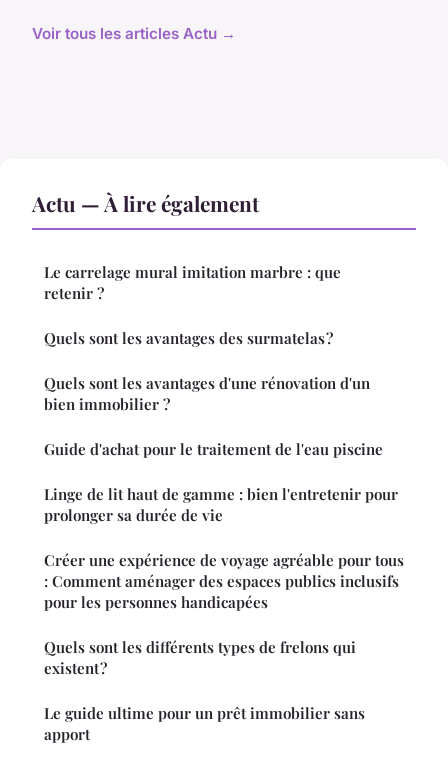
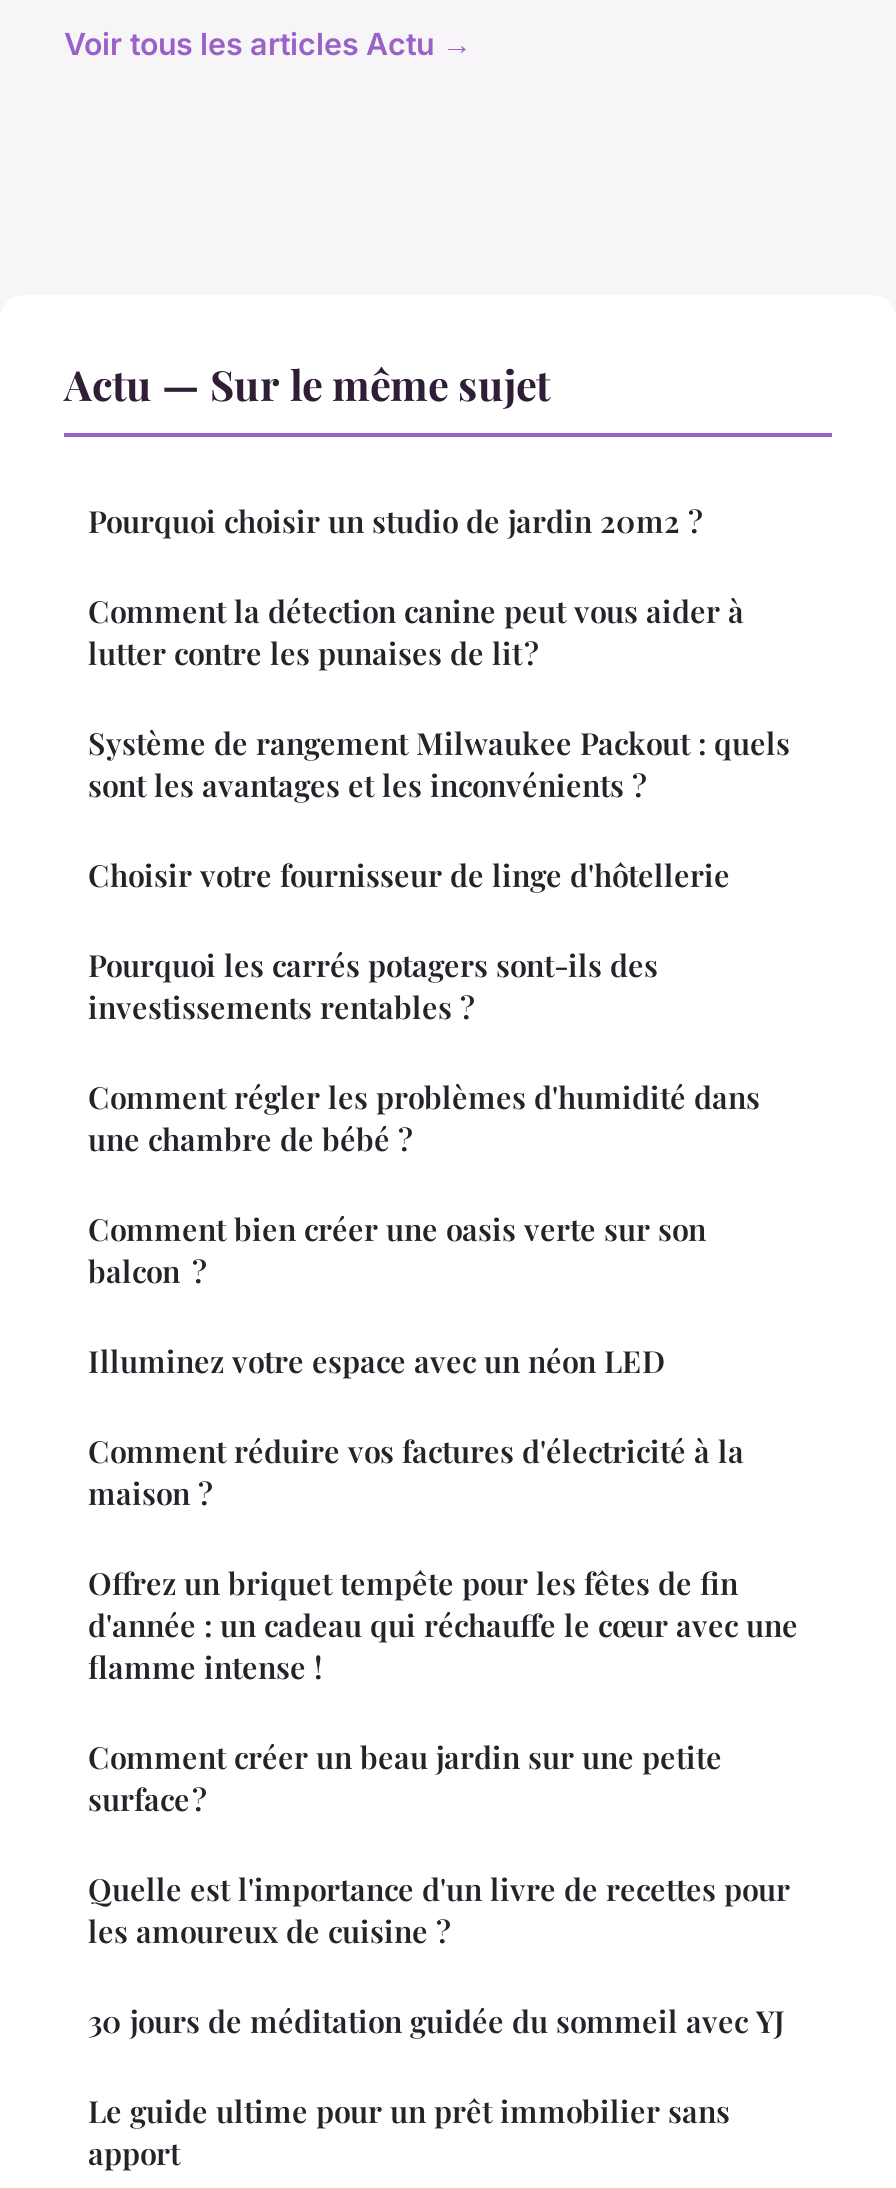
[32,189,404,678] Actu — À lire également | Le carrelage mural imitation marbre : que | retenir ? | Quels sont les avantages des surmatelas ? | Quels sont les avantages d'une rénovation d'un | bien immobilier ? | Guide d'achat pour le traitement de l'eau piscine | Linge de lit haut de gamme : bien l'entretenir pour | prolonger sa durée de vie | Créer une expérience de voyage agréable pour tous | : Comment aménager des espaces publics inclusifs | pour les personnes handicapées | Quels sont les différents types de frelons qui | existent ? -> [64,355,798,2041] Actu — Sur le même sujet | Pourquoi choisir un studio de jardin 20m2 ? | Comment la détection canine peut vous aider à | lutter contre les punaises de lit ? | Système de rangement Milwaukee Packout : quels | sont les avantages et les inconvénients ? | Choisir votre fournisseur de linge d'hôtellerie | Pourquoi les carrés potagers sont-ils des | investissements rentables ? | Comment régler les problèmes d'humidité dans | une chambre de bébé ? | Comment bien créer une oasis verte sur son | balcon ? | Illuminez votre espace avec un néon LED | Comment réduire vos factures d'électricité à la | maison ? | Offrez un briquet tempête pour les fêtes de fin | d'année : un cadeau qui réchauffe le cœur avec une | flamme intense ! | Comment créer un beau jardin sur une petite | surface ? | Quelle est l'importance d'un livre de recettes pour | les amoureux de cuisine ? | 30 jours de méditation guidée du sommeil avec YJ

